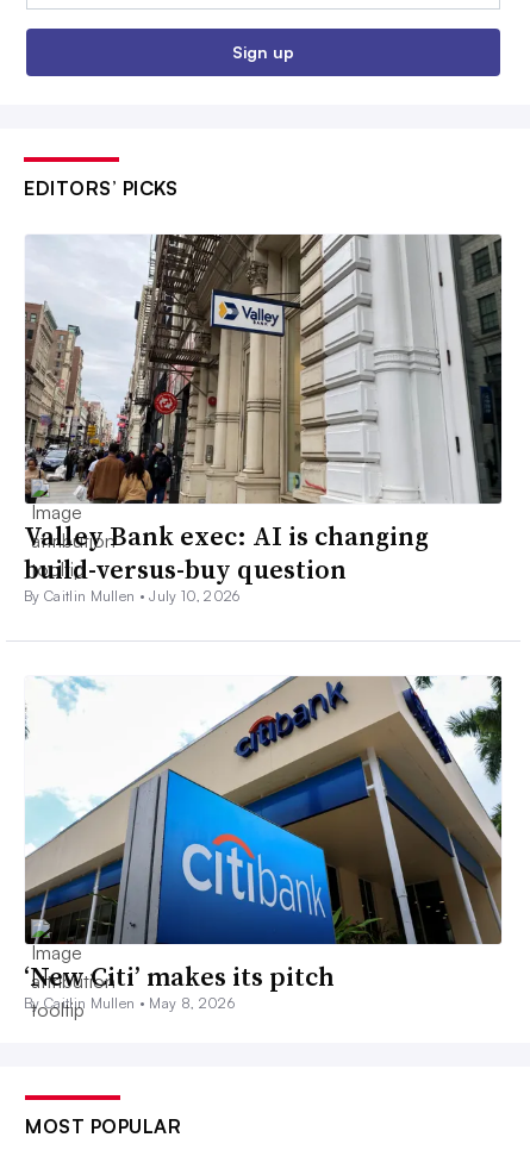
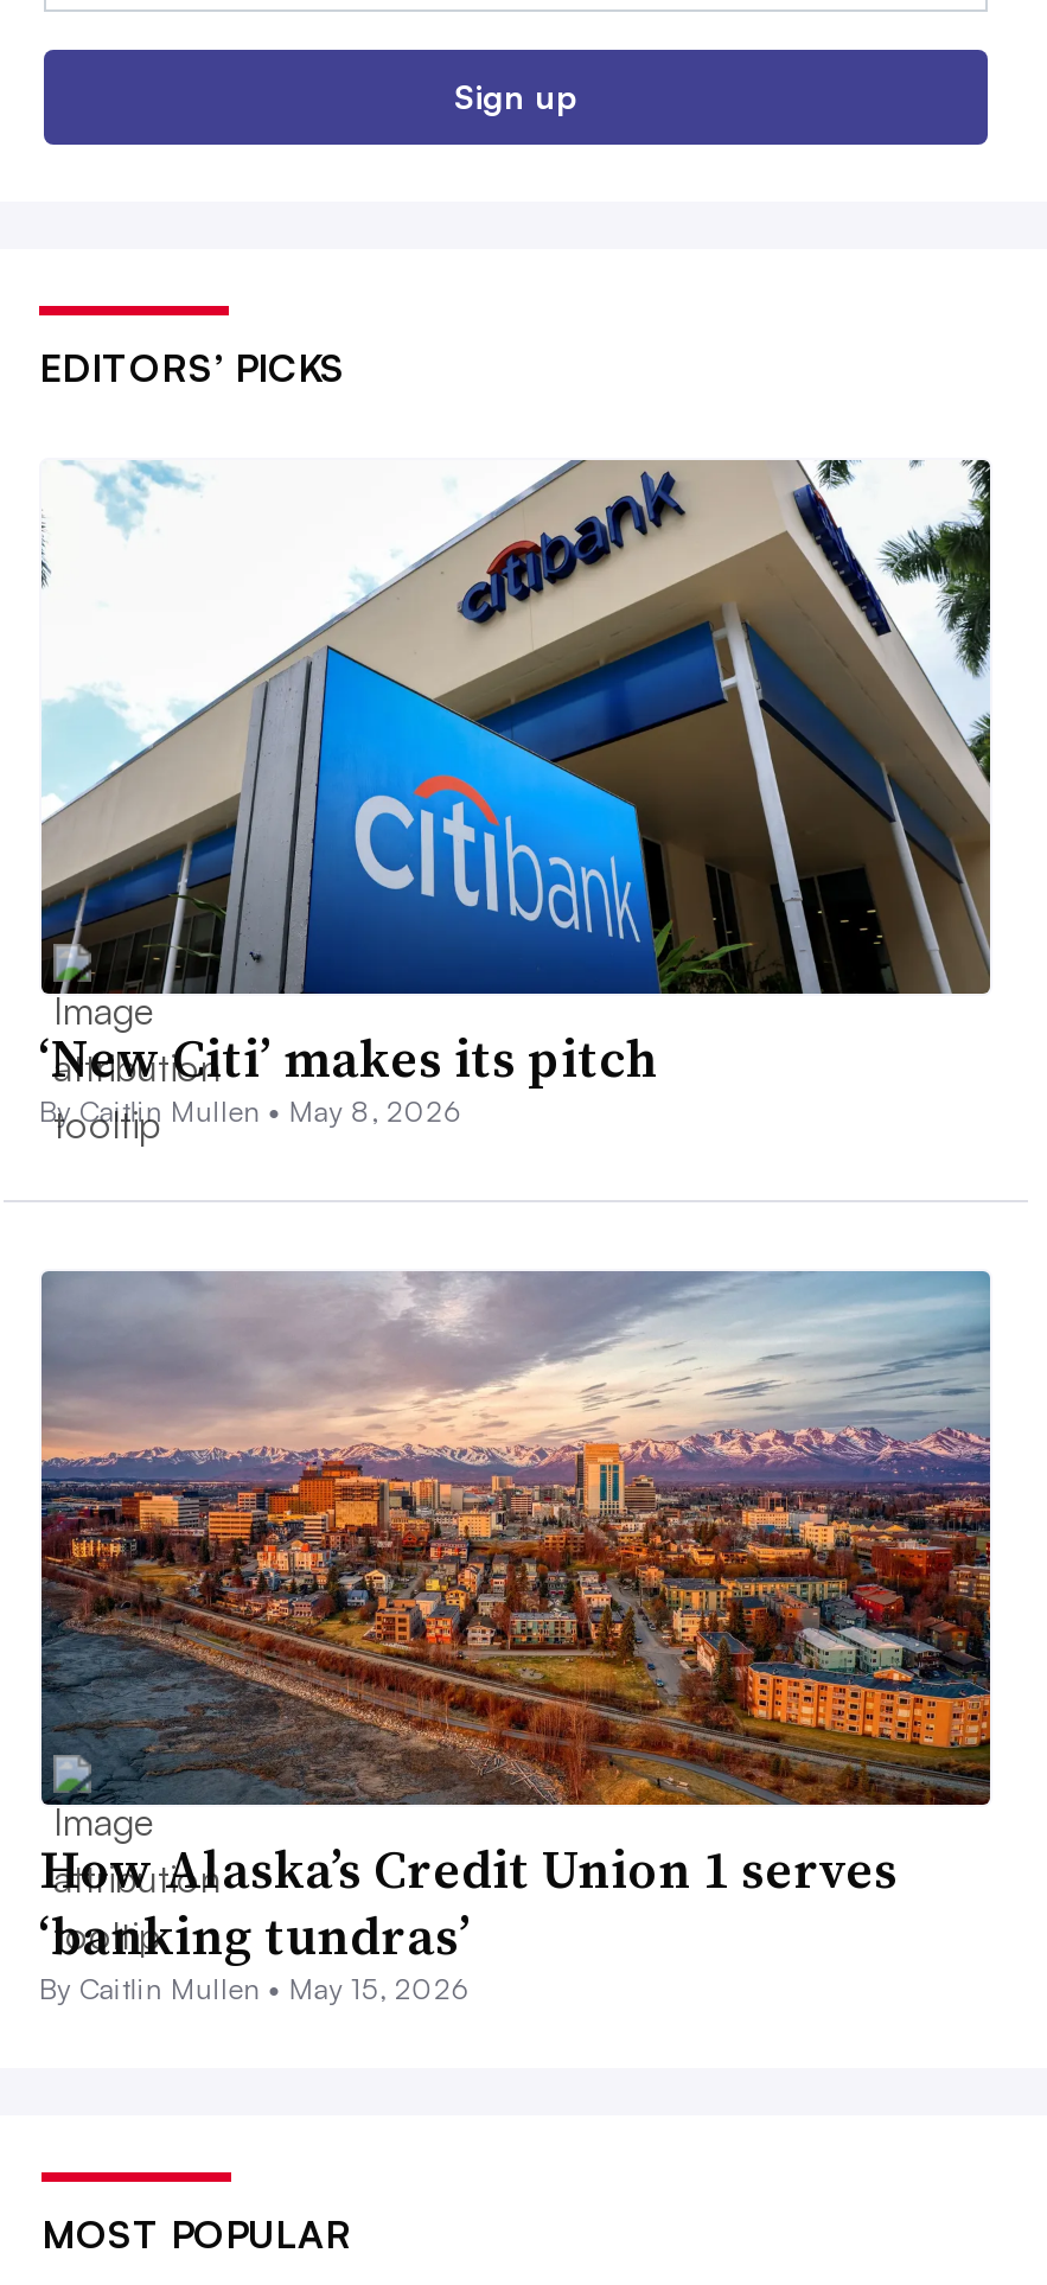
[24,233,503,604] [image] | Valley Bank exec: AI is changing | build-versus-buy question | By Caitlin Mullen • July 10, 2026 -> none
moved [24,674,504,1012] -> [39,455,995,1130]: [image] | ‘New Citi’ makes its pitch | By Caitlin Mullen • May 8, 2026
none -> [39,1269,992,2007] [image] | How Alaska’s Credit Union 1 serves | ‘banking tundras’ | By Caitlin Mullen • May 15, 2026

